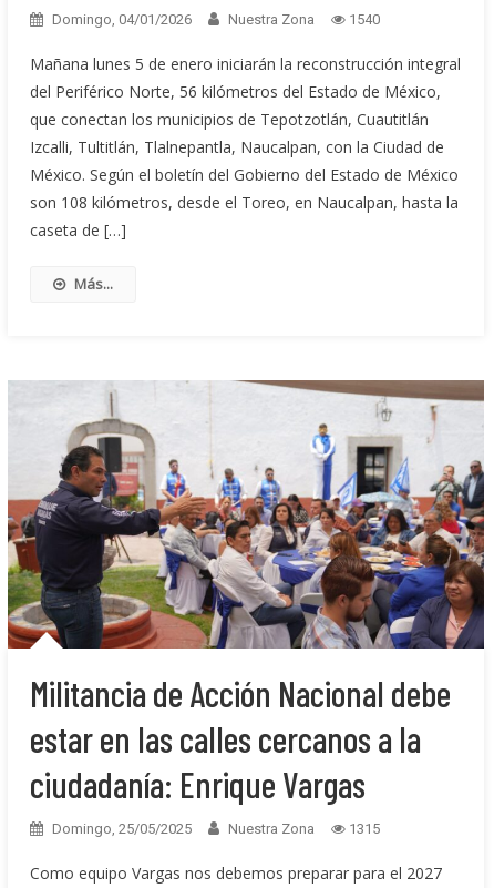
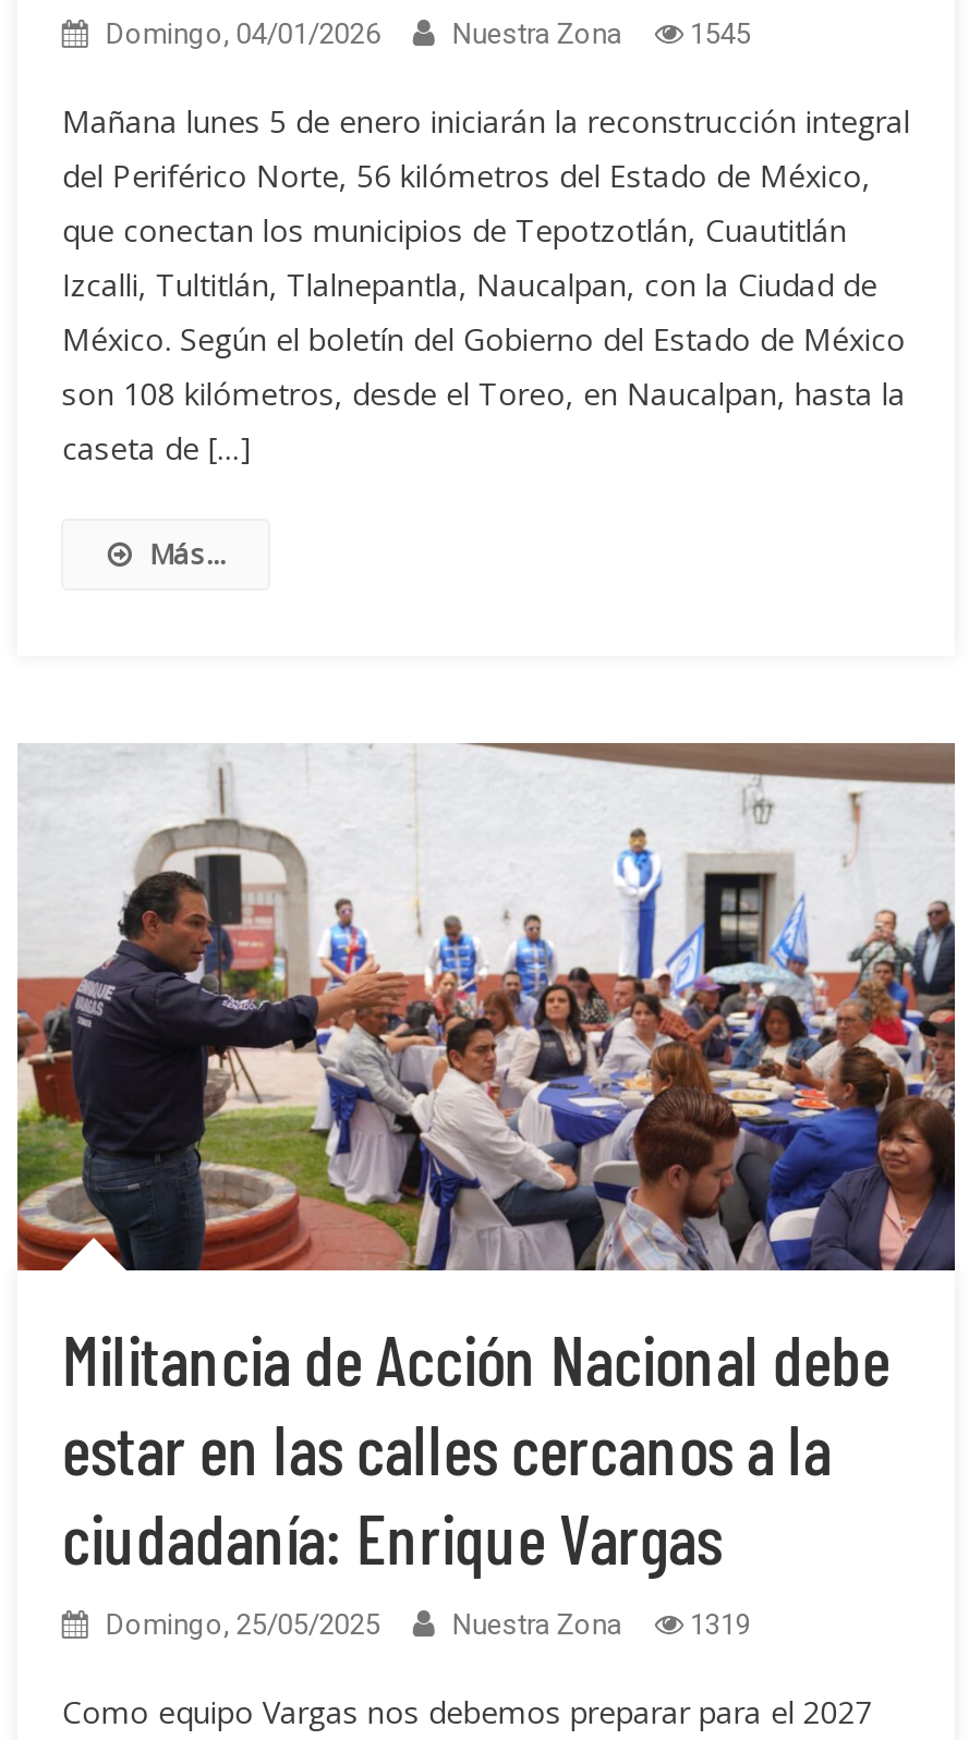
[349,12,380,28] 1540 -> [690,17,751,50] 1545
[349,820,380,837] 1315 -> [690,1607,751,1640] 1319

